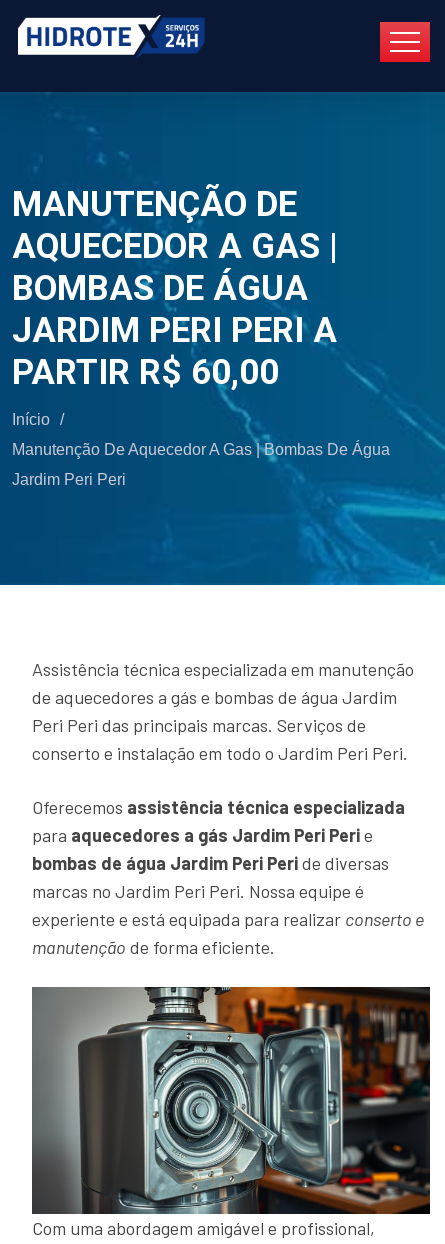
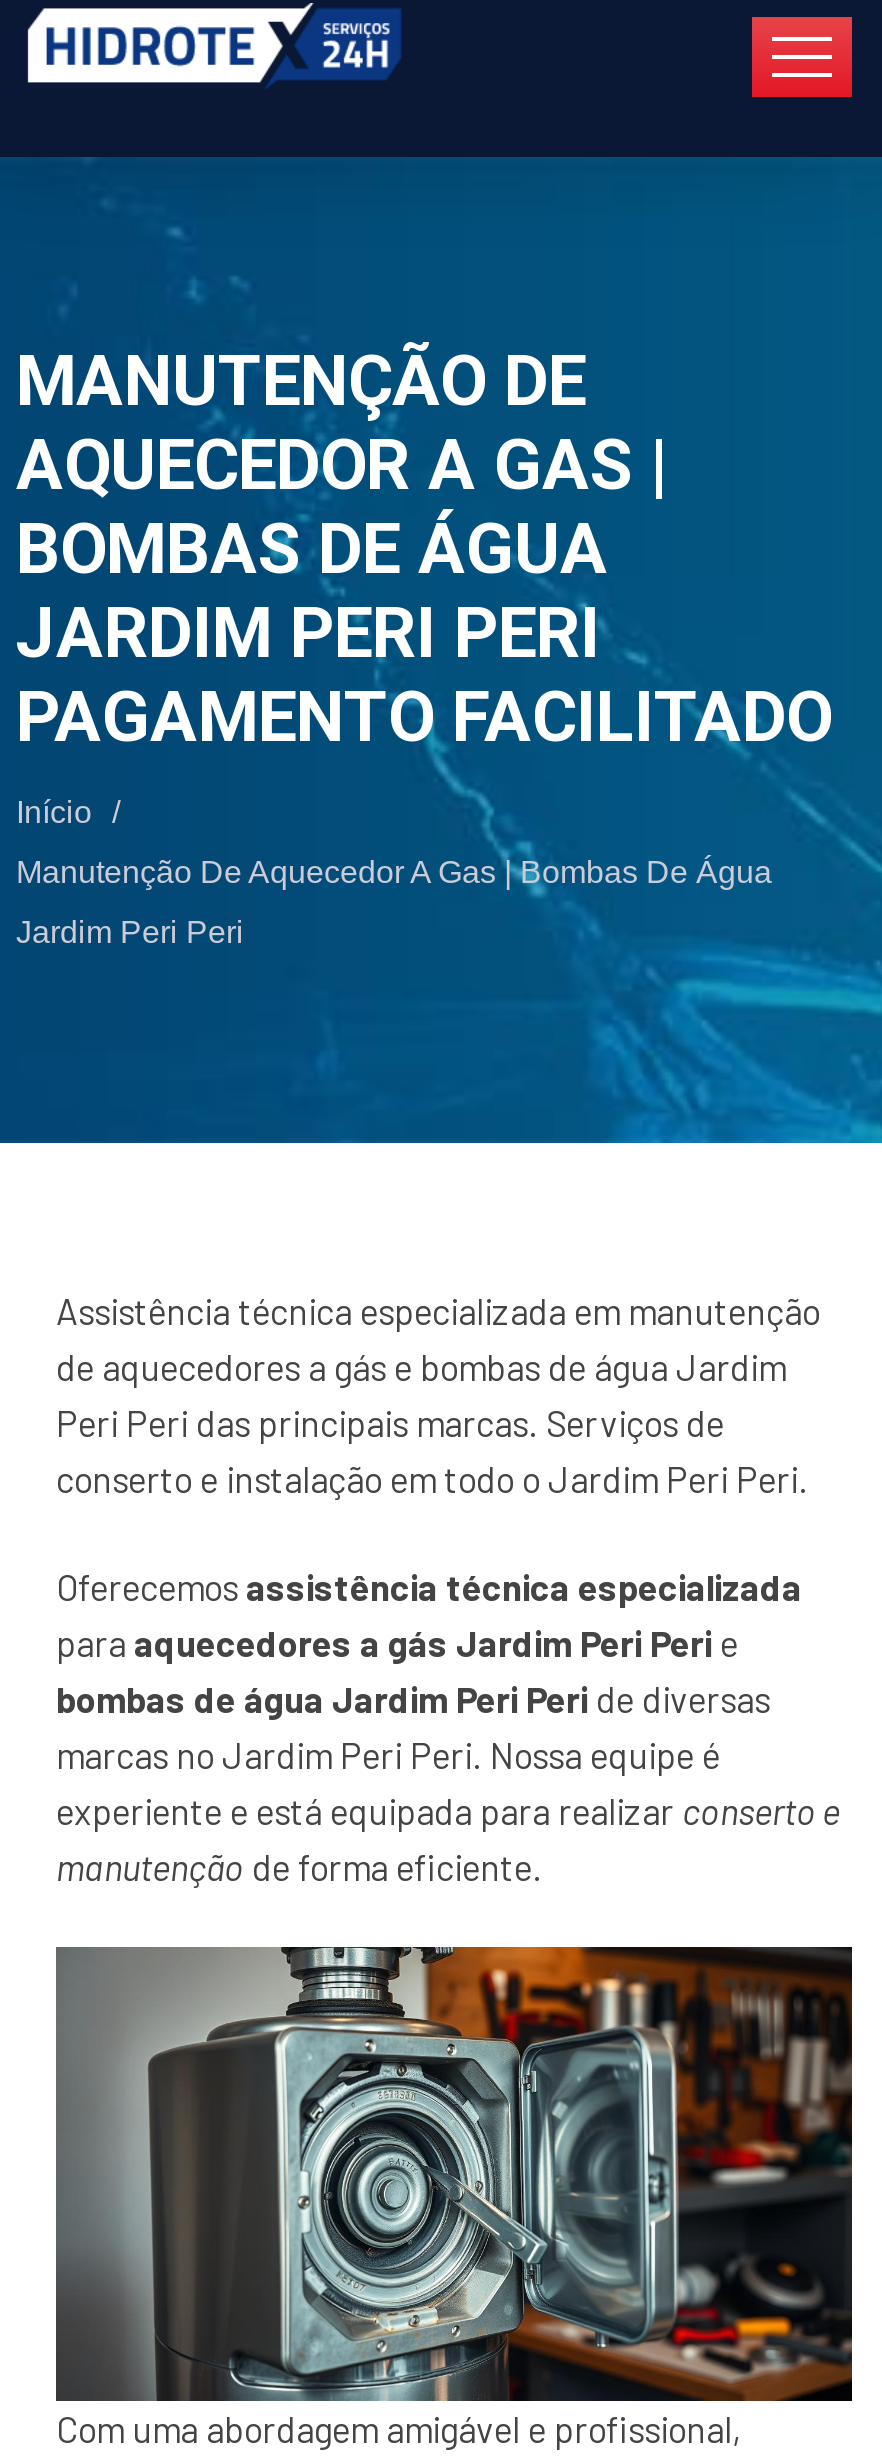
[12,310,337,393] JARDIM PERI PERI A | PARTIR R$ 60,00 -> [16,593,832,759] JARDIM PERI PERI | PAGAMENTO FACILITADO

